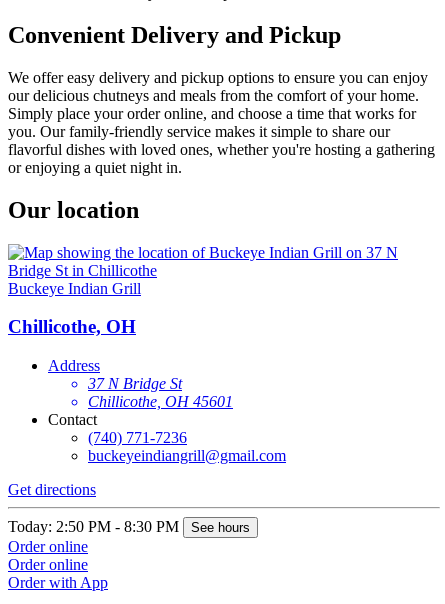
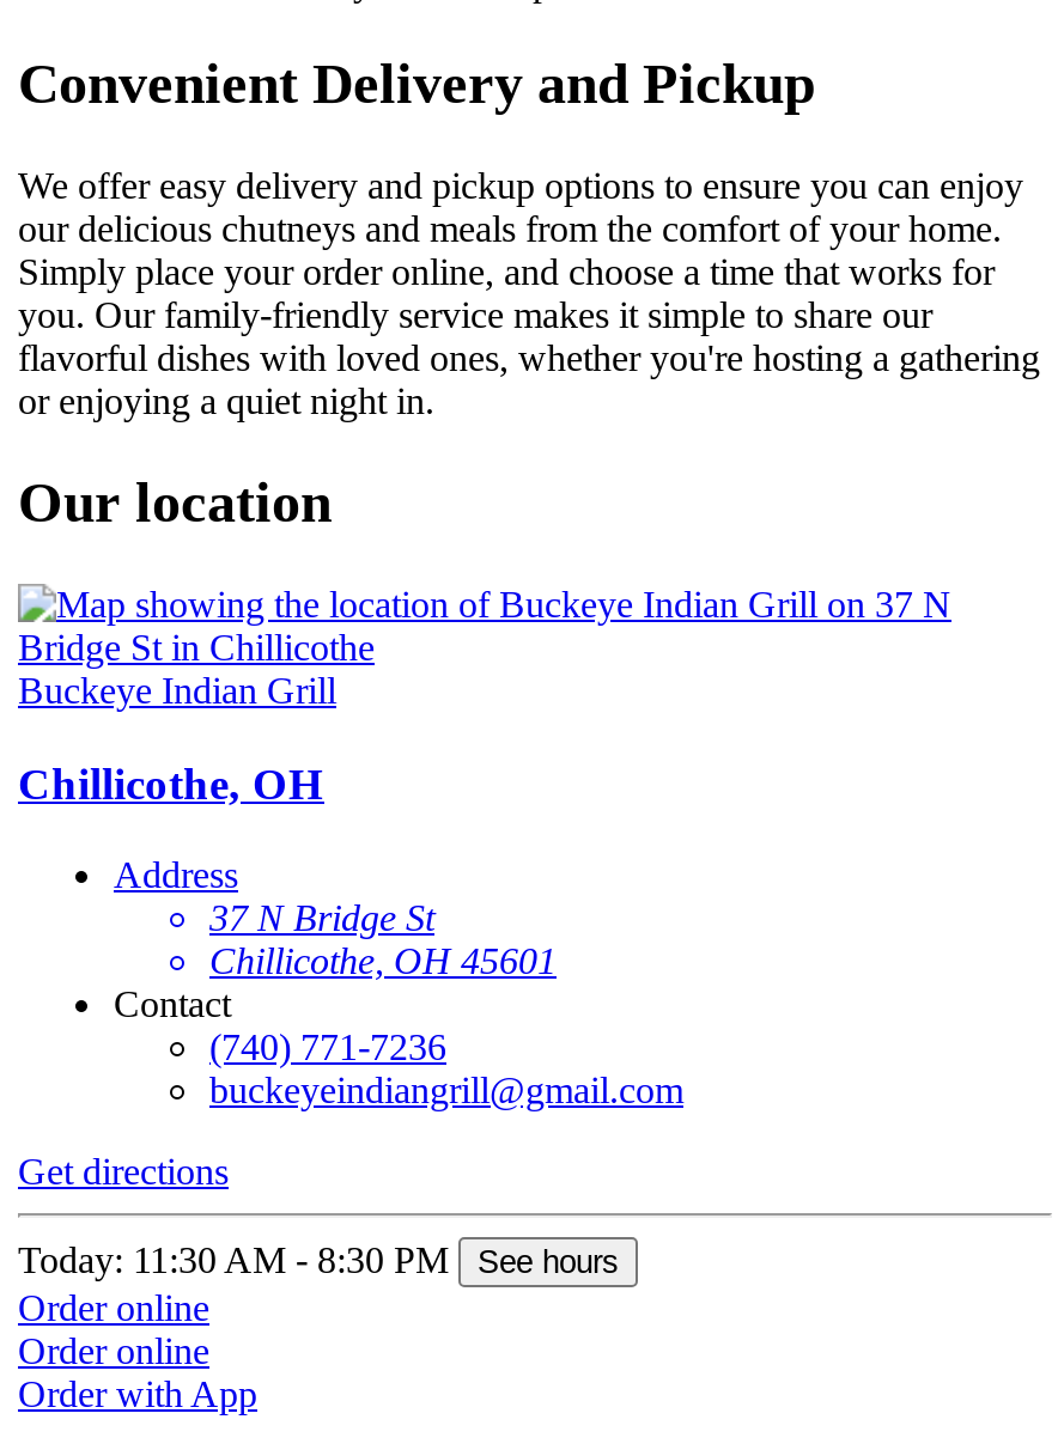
[8,518,250,535] Today: 2:50 PM - 8:30 PM See hours -> [18,1239,619,1280] Today: 11:30 AM - 8:30 PM See hours

